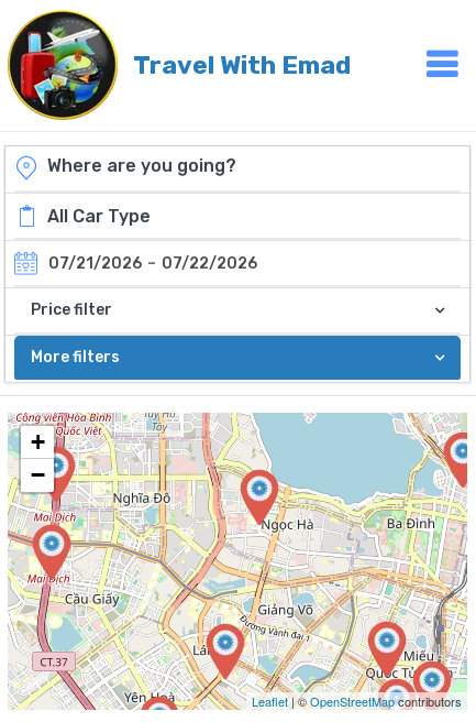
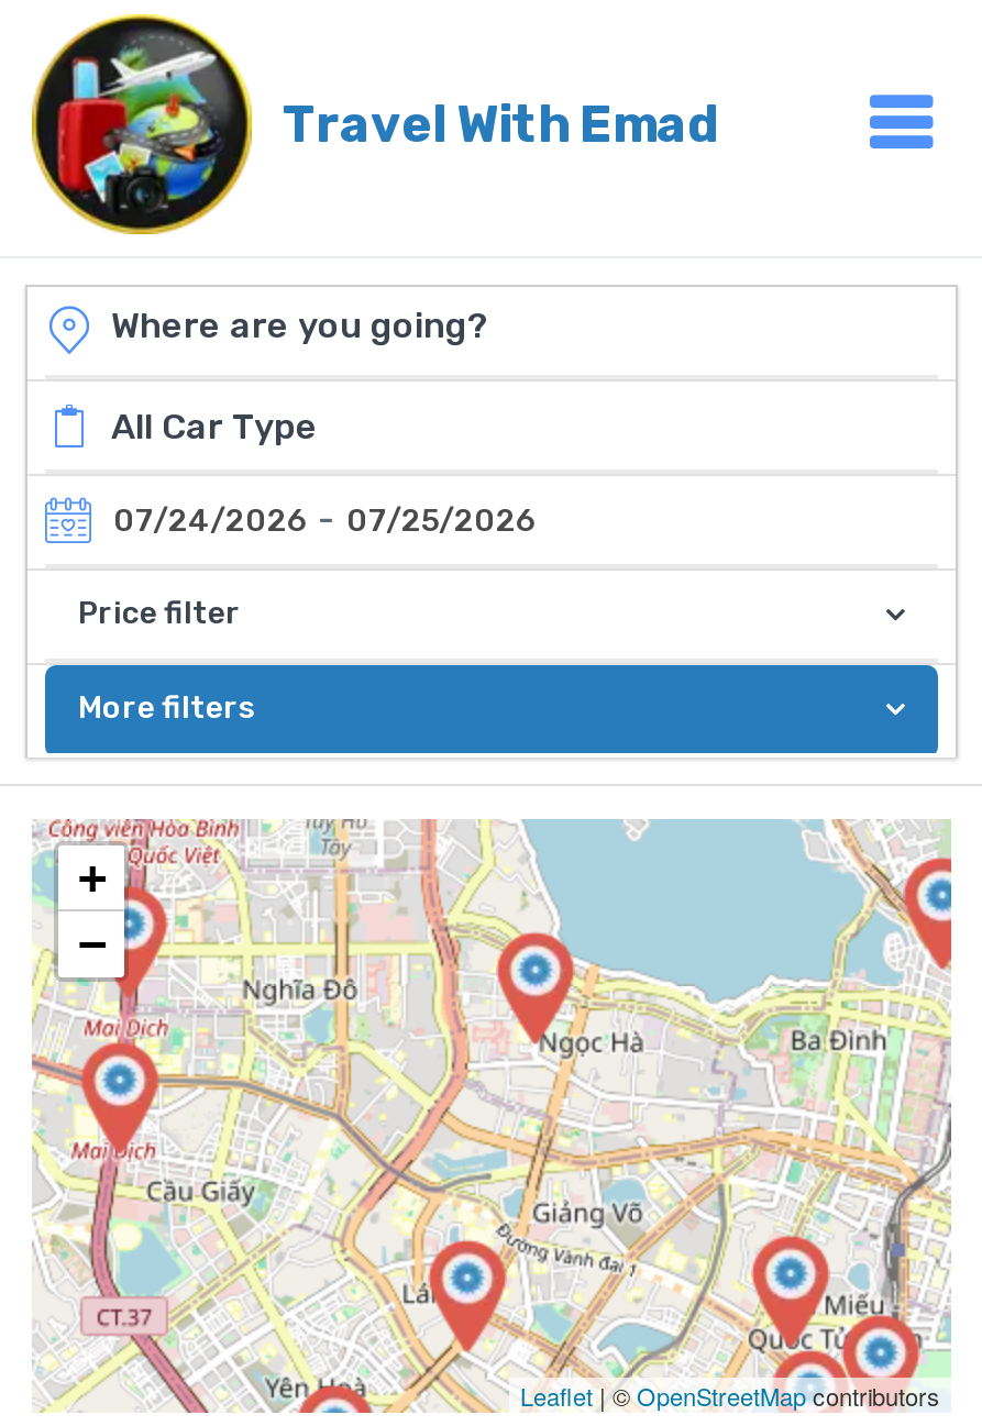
[48,252,257,273] 07/21/2026 - 07/22/2026 -> [113,498,536,540] 07/24/2026 - 07/25/2026

